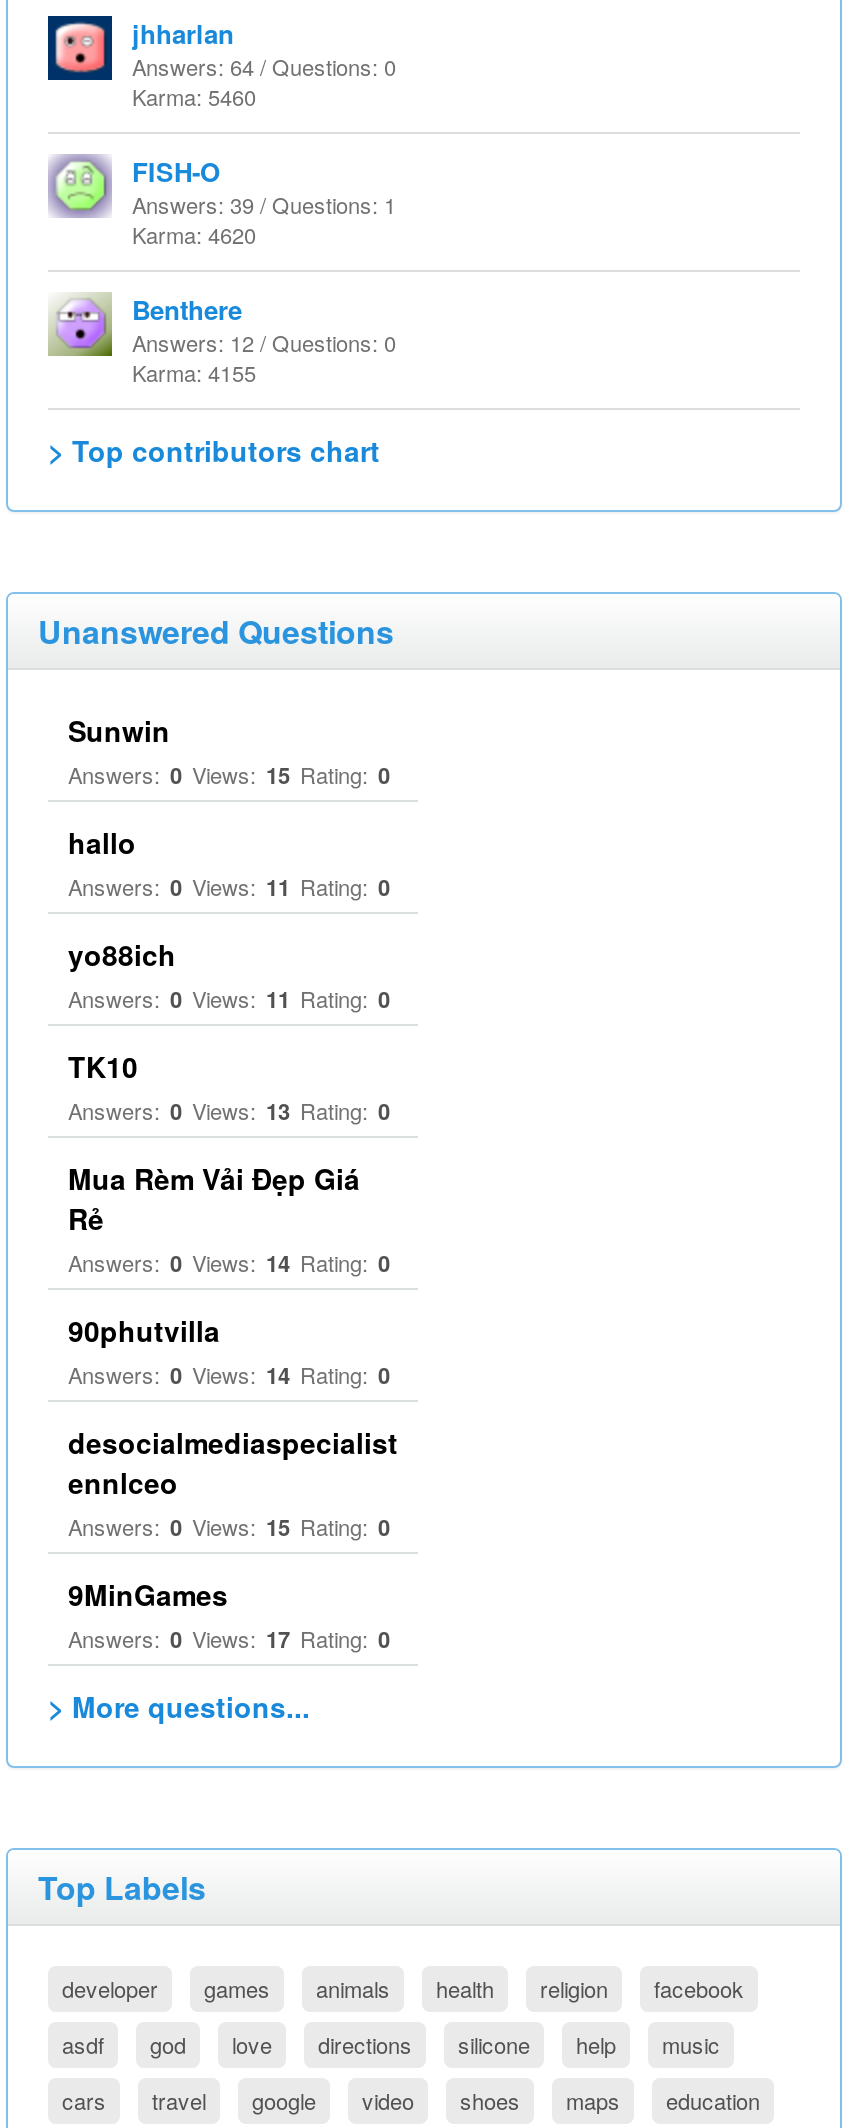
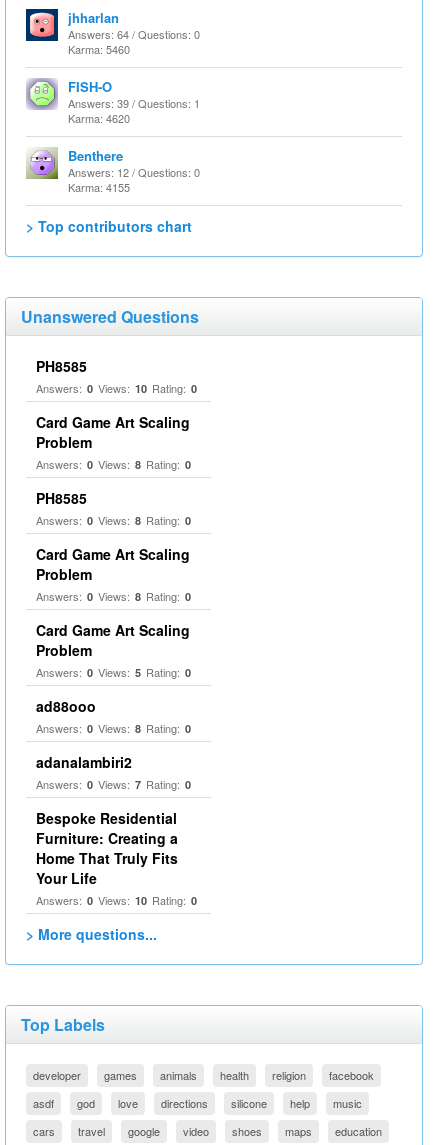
[68,710,390,790] Sunwin | Answers: 0 Views: 15 Rating: 0 -> [36,356,197,396] PH8585 | Answers: 0 Views: 10 Rating: 0
[68,822,390,902] hallo | Answers: 0 Views: 11 Rating: 0 -> [36,412,191,472] Card Game Art Scaling | Problem | Answers: 0 Views: 8 Rating: 0
[68,934,390,1014] yo88ich | Answers: 0 Views: 11 Rating: 0 -> [36,488,191,528] PH8585 | Answers: 0 Views: 8 Rating: 0
[68,1046,390,1126] TK10 | Answers: 0 Views: 13 Rating: 0 -> [36,544,191,604] Card Game Art Scaling | Problem | Answers: 0 Views: 8 Rating: 0
[68,1158,390,1278] Mua Rèm Vải Đẹp Giá | Rẻ | Answers: 0 Views: 14 Rating: 0 -> [36,620,191,680] Card Game Art Scaling | Problem | Answers: 0 Views: 5 Rating: 0
[68,1310,390,1390] 90phutvilla | Answers: 0 Views: 14 Rating: 0 -> [36,696,191,736] ad88ooo | Answers: 0 Views: 8 Rating: 0
[68,1422,398,1542] desocialmediaspecialist | ennlceo | Answers: 0 Views: 15 Rating: 0 -> [36,752,191,792] adanalambiri2 | Answers: 0 Views: 7 Rating: 0
[68,1574,390,1654] 9MinGames | Answers: 0 Views: 17 Rating: 0 -> [36,808,197,908] Bespoke Residential | Furniture: Creating a | Home That Truly Fits | Your Life | Answers: 0 Views: 10 Rating: 0

